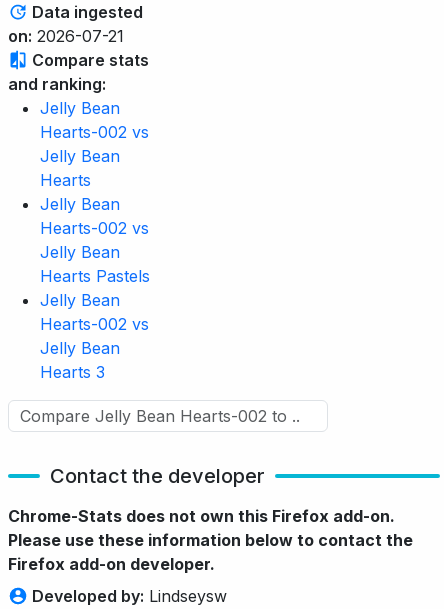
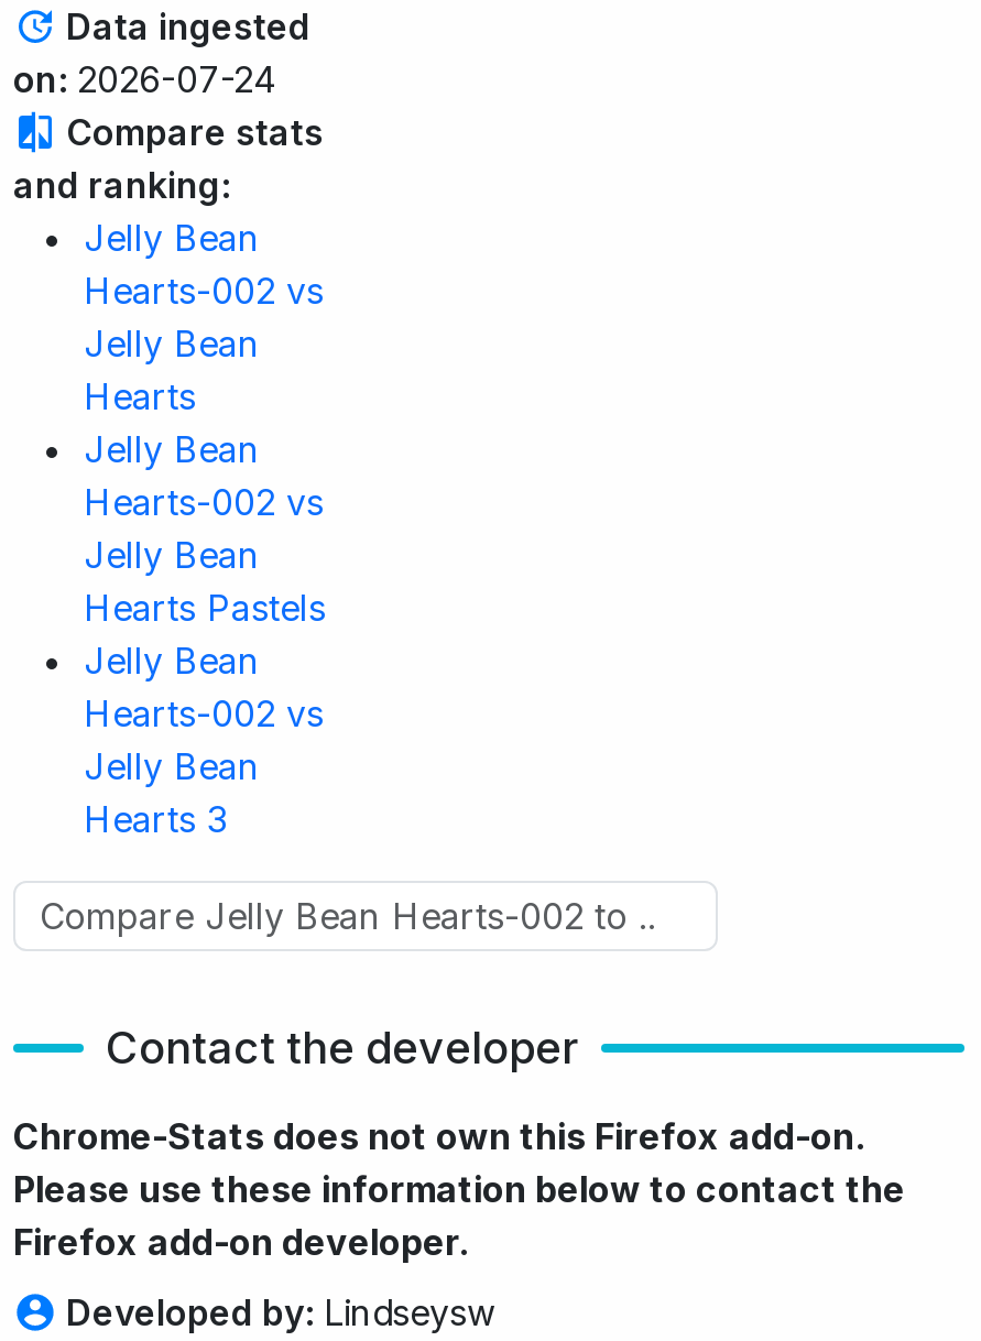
[8,26,124,46] on: 2026-07-21 -> [13,58,277,102] on: 2026-07-24

